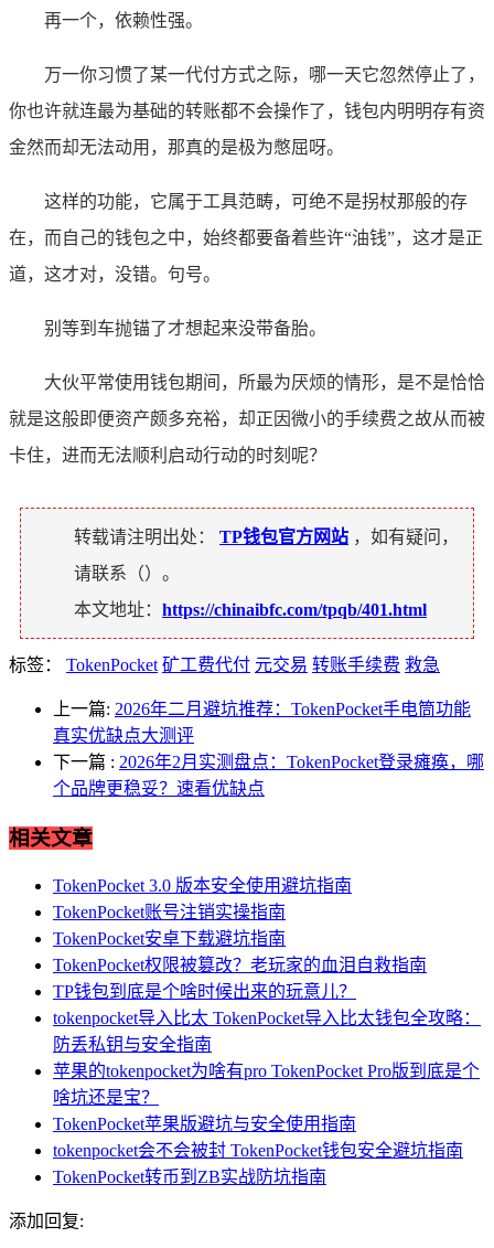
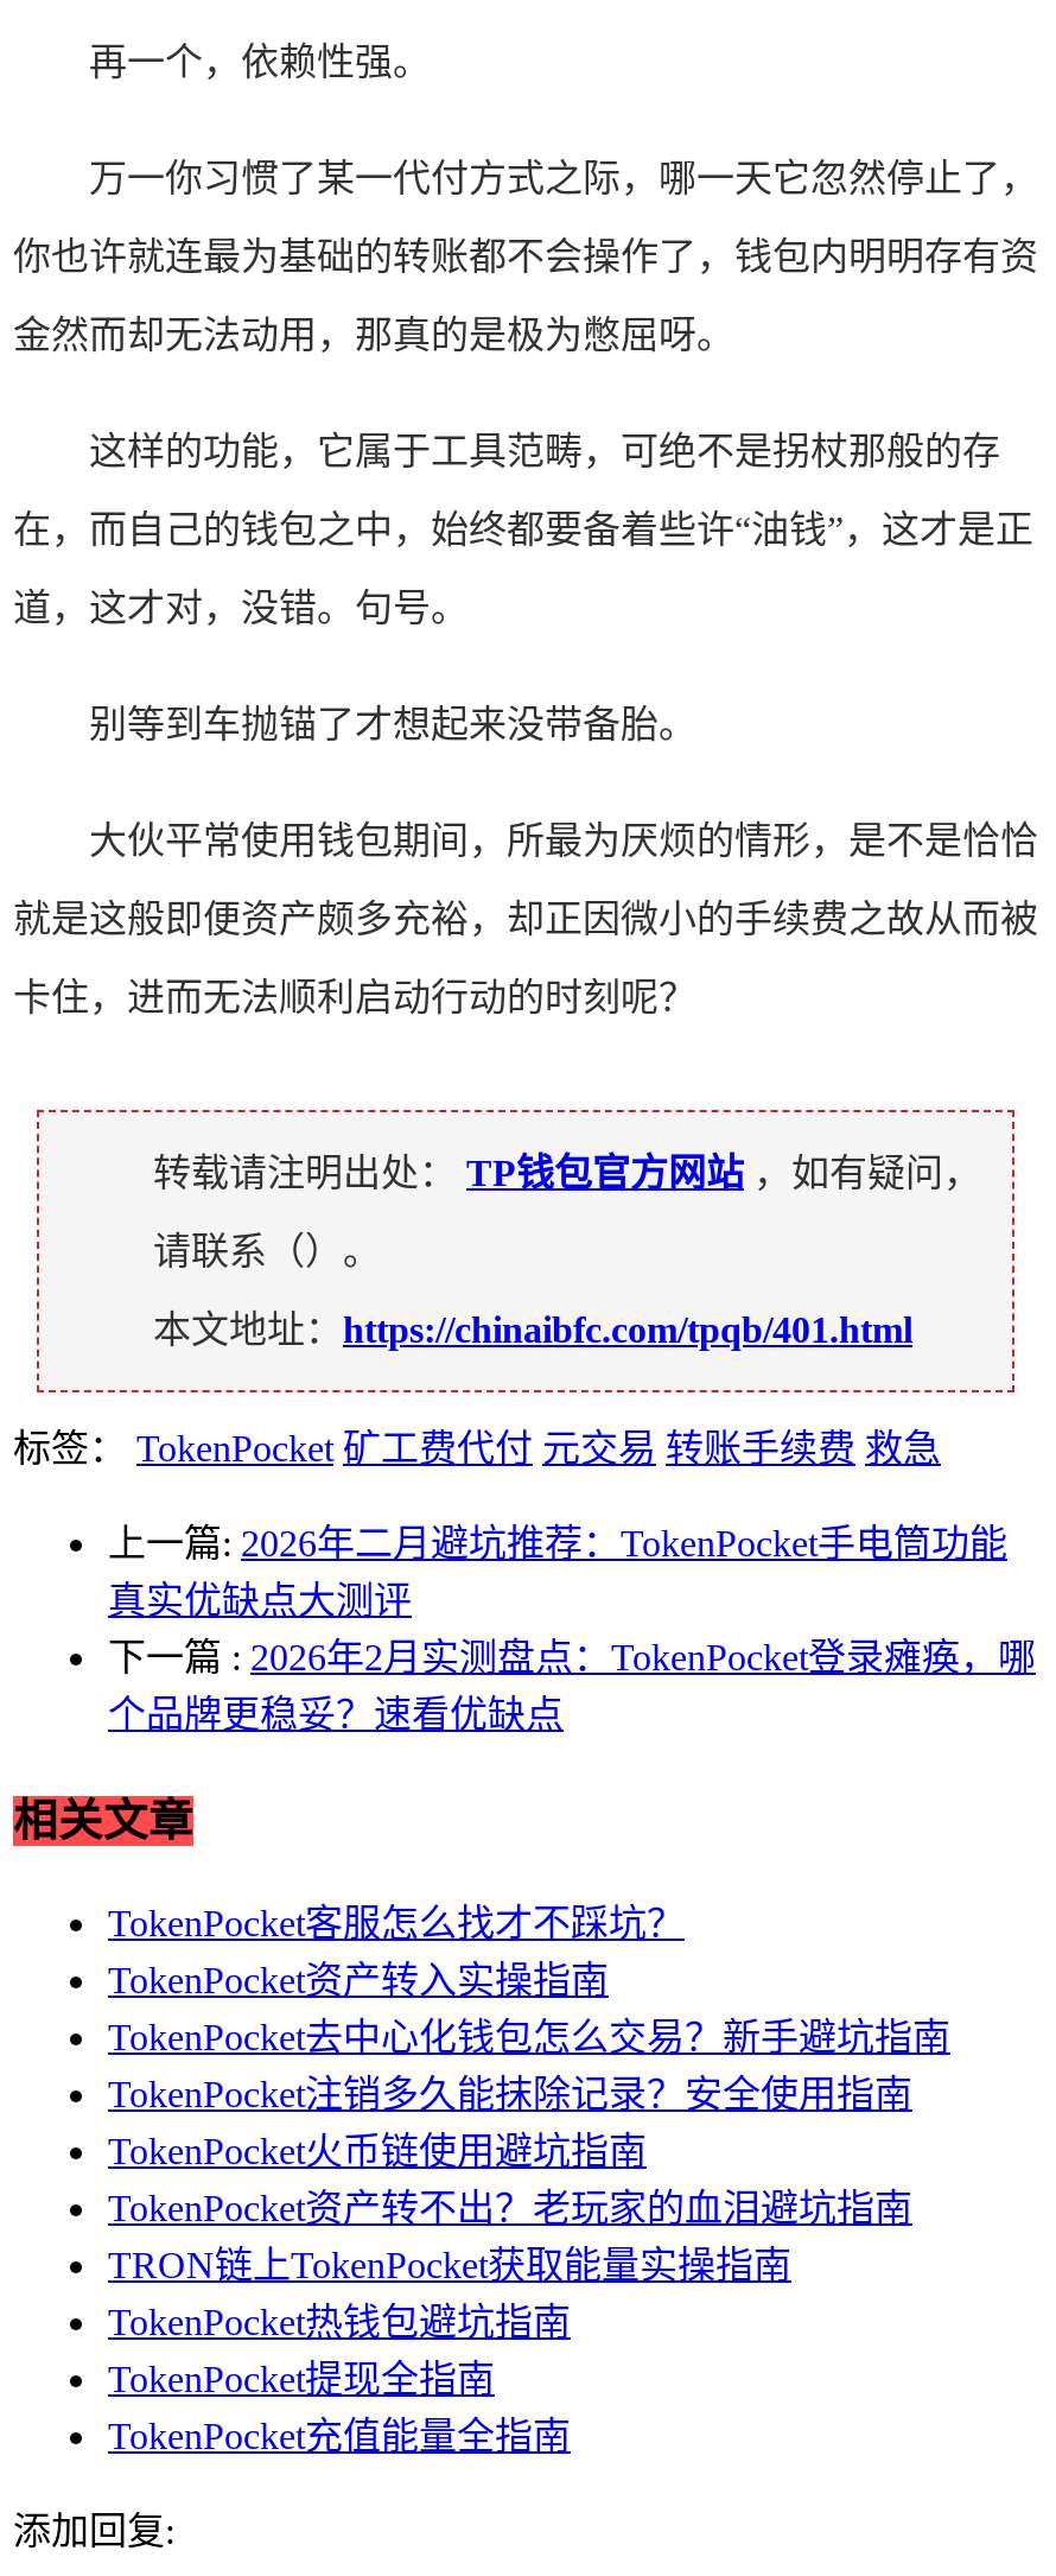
[53,876,481,1187] TokenPocket 3.0 版本安全使用避坑指南 | TokenPocket账号注销实操指南 | TokenPocket安卓下载避坑指南 | TokenPocket权限被篡改？老玩家的血泪自救指南 | TP钱包到底是个啥时候出来的玩意儿？ | tokenpocket导入比太 TokenPocket导入比太钱包全攻略： | 防丢私钥与安全指南 | 苹果的tokenpocket为啥有pro TokenPocket Pro版到底是个 | 啥坑还是宝？ | TokenPocket苹果版避坑与安全使用指南 | tokenpocket会不会被封 TokenPocket钱包安全避坑指南 | TokenPocket转币到ZB实战防坑指南 -> [108,1904,950,2457] TokenPocket客服怎么找才不踩坑？ | TokenPocket资产转入实操指南 | TokenPocket去中心化钱包怎么交易？新手避坑指南 | TokenPocket注销多久能抹除记录？安全使用指南 | TokenPocket火币链使用避坑指南 | TokenPocket资产转不出？老玩家的血泪避坑指南 | TRON链上TokenPocket获取能量实操指南 | TokenPocket热钱包避坑指南 | TokenPocket提现全指南 | TokenPocket充值能量全指南

